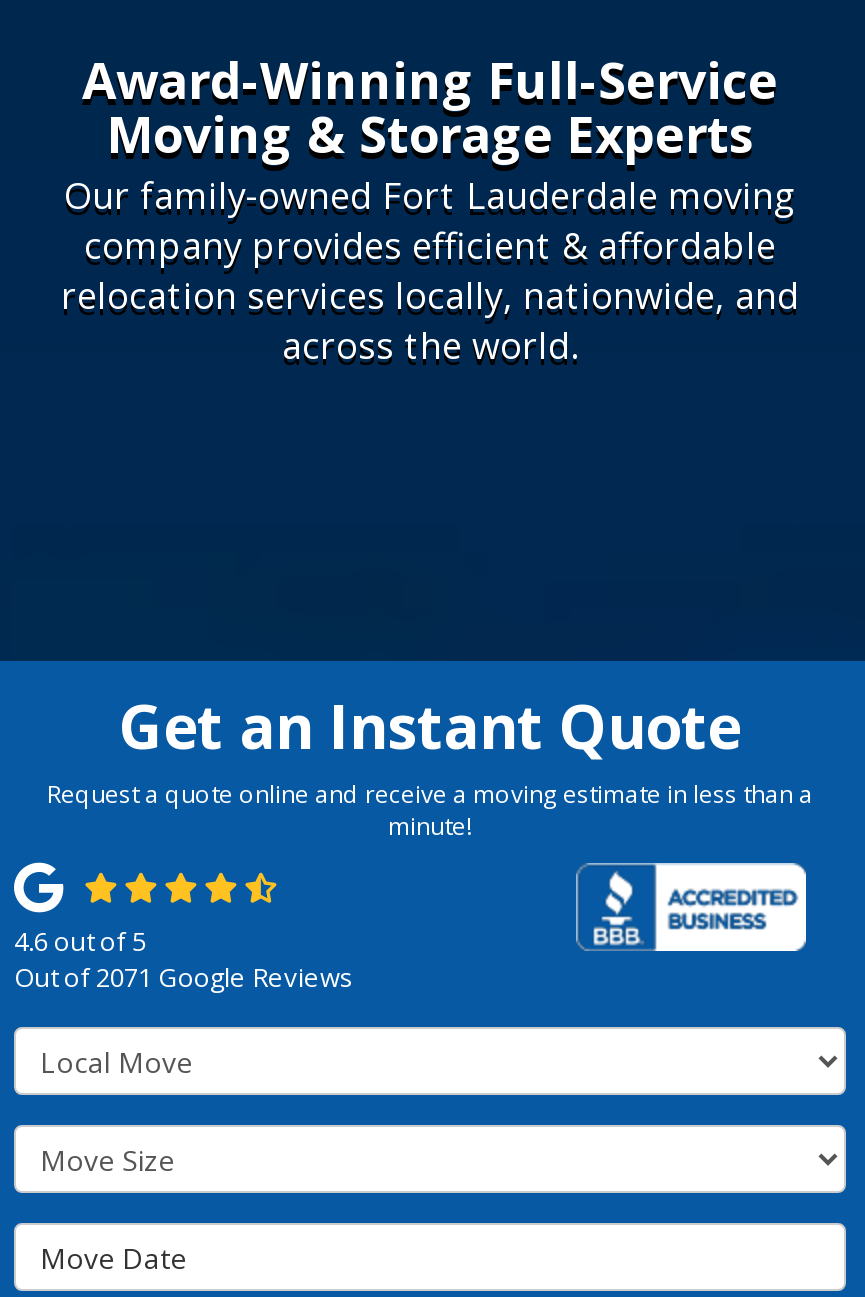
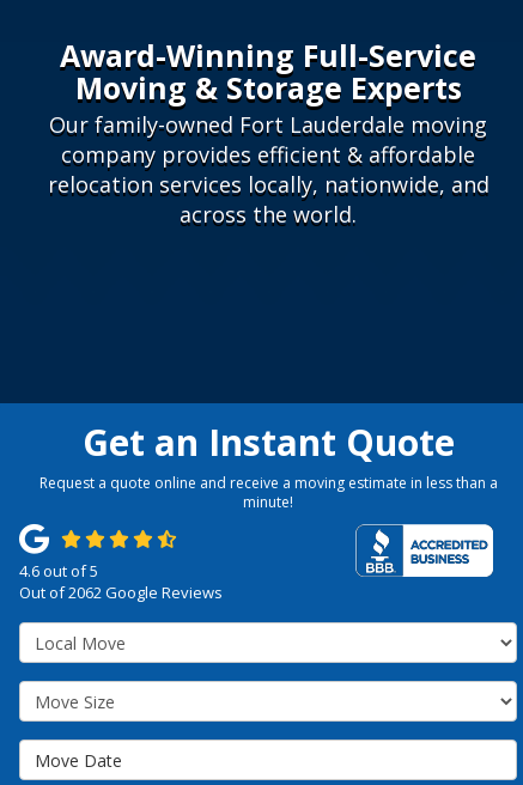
[14,959,354,995] Out of 2071 Google Reviews -> [19,582,223,603] Out of 2062 Google Reviews

